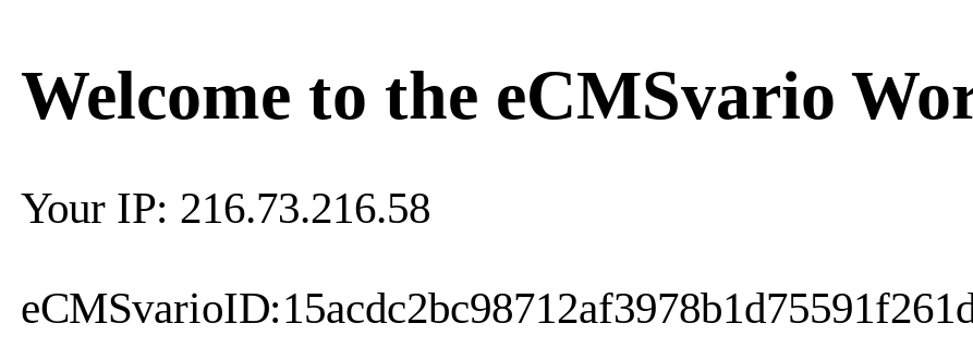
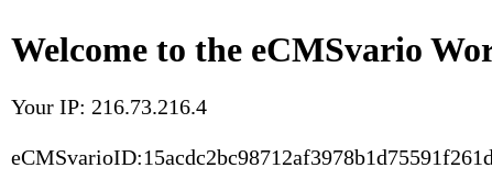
[21,184,430,231] Your IP: 216.73.216.58 -> [11,94,207,119] Your IP: 216.73.216.4

